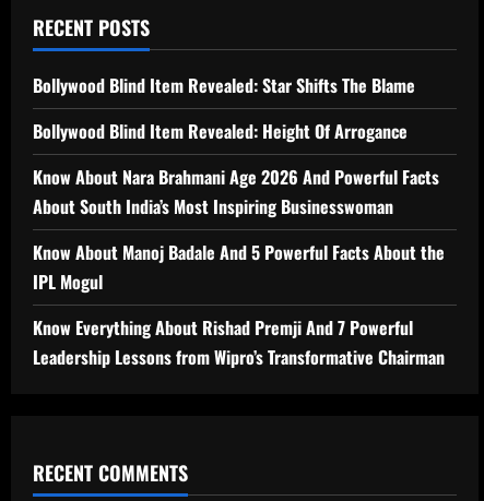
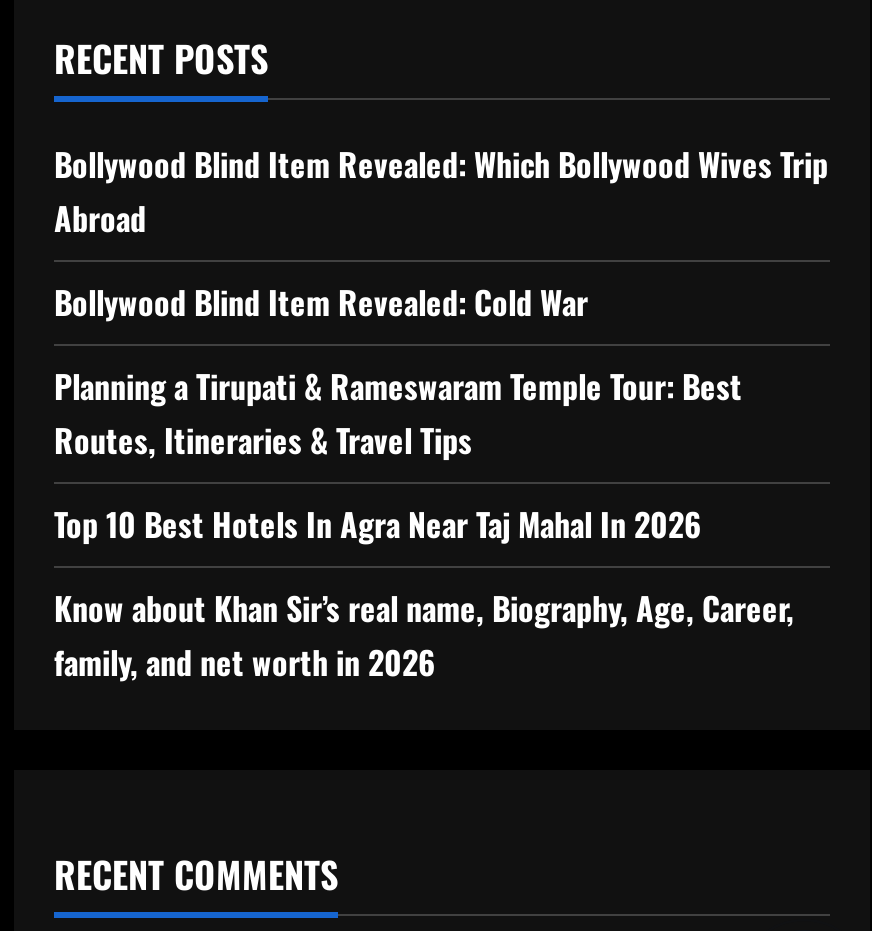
[33,72,415,98] Bollywood Blind Item Revealed: Star Shifts The Blame -> [54,140,828,242] Bollywood Blind Item Revealed: Which Bollywood Wives Trip | Abroad
[33,118,408,144] Bollywood Blind Item Revealed: Height Of Arrogance -> [54,278,588,326] Bollywood Blind Item Revealed: Cold War
[33,163,439,219] Know About Nara Brahmani Age 2026 And Powerful Facts | About South India’s Most Inspiring Businesswoman -> [54,362,742,464] Planning a Tirupati & Rameswaram Temple Tour: Best | Routes, Itineraries & Travel Tips
[33,239,445,294] Know About Manoj Badale And 5 Powerful Facts About the | IPL Mogul -> [54,500,702,548] Top 10 Best Hotels In Agra Near Taj Mahal In 2026
[33,314,445,370] Know Everything About Rishad Premji And 7 Powerful | Leadership Lessons from Wipro’s Transformative Chairman -> [54,584,794,686] Know about Khan Sir’s real name, Biography, Age, Career, | family, and net worth in 2026

